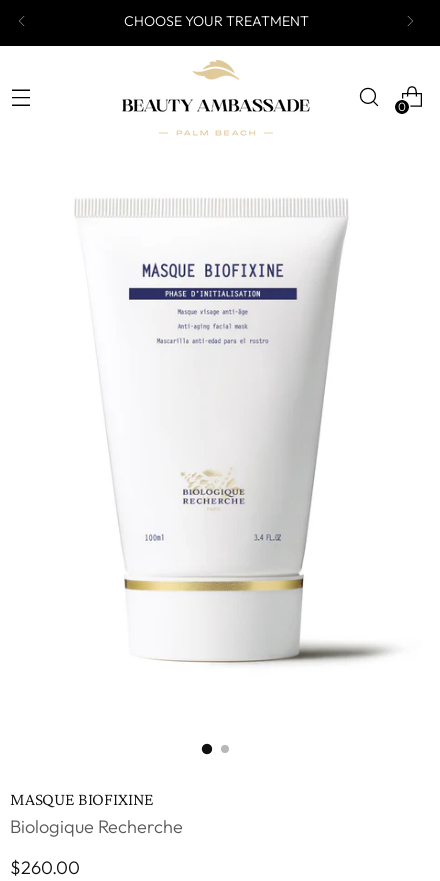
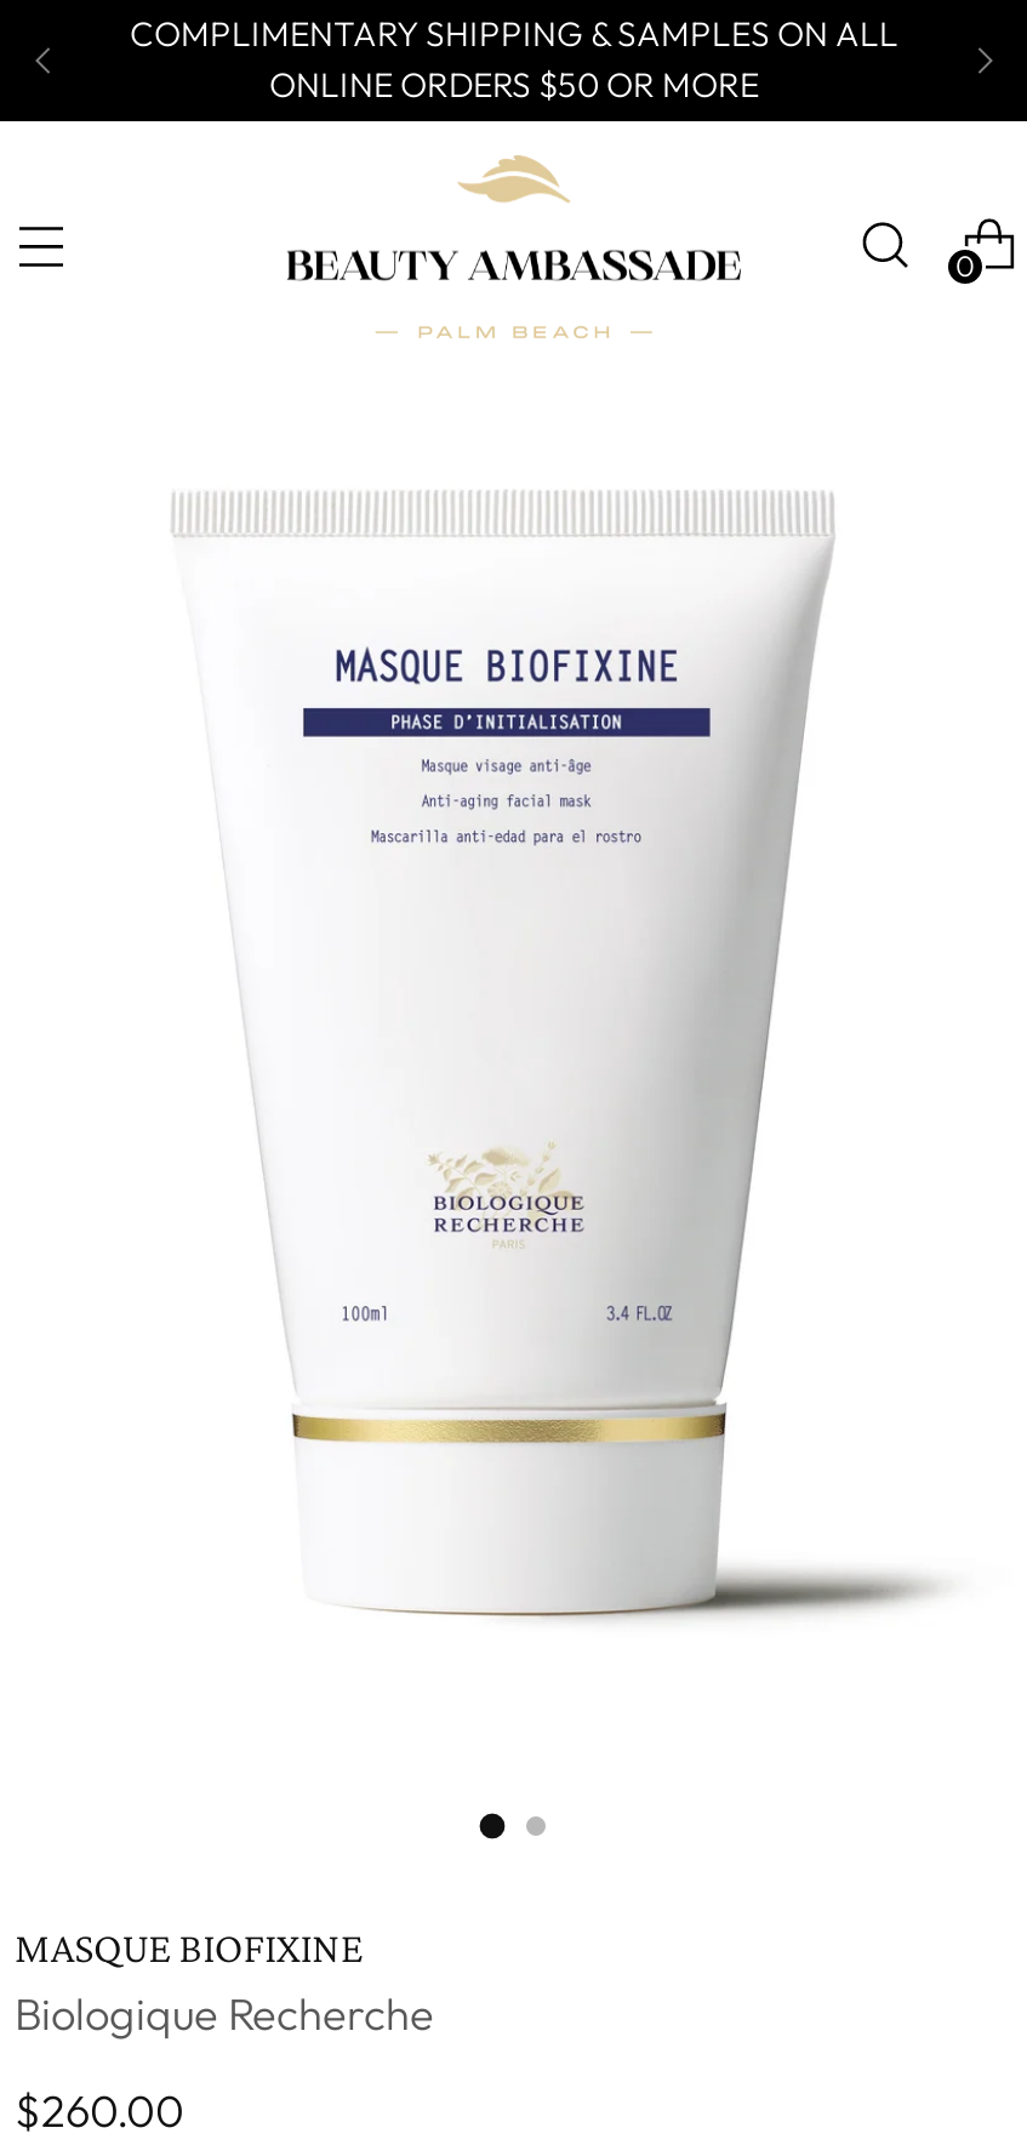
[123,11,308,29] CHOOSE YOUR TREATMENT -> [130,12,898,107] COMPLIMENTARY SHIPPING & SAMPLES ON ALL | ONLINE ORDERS $50 OR MORE

